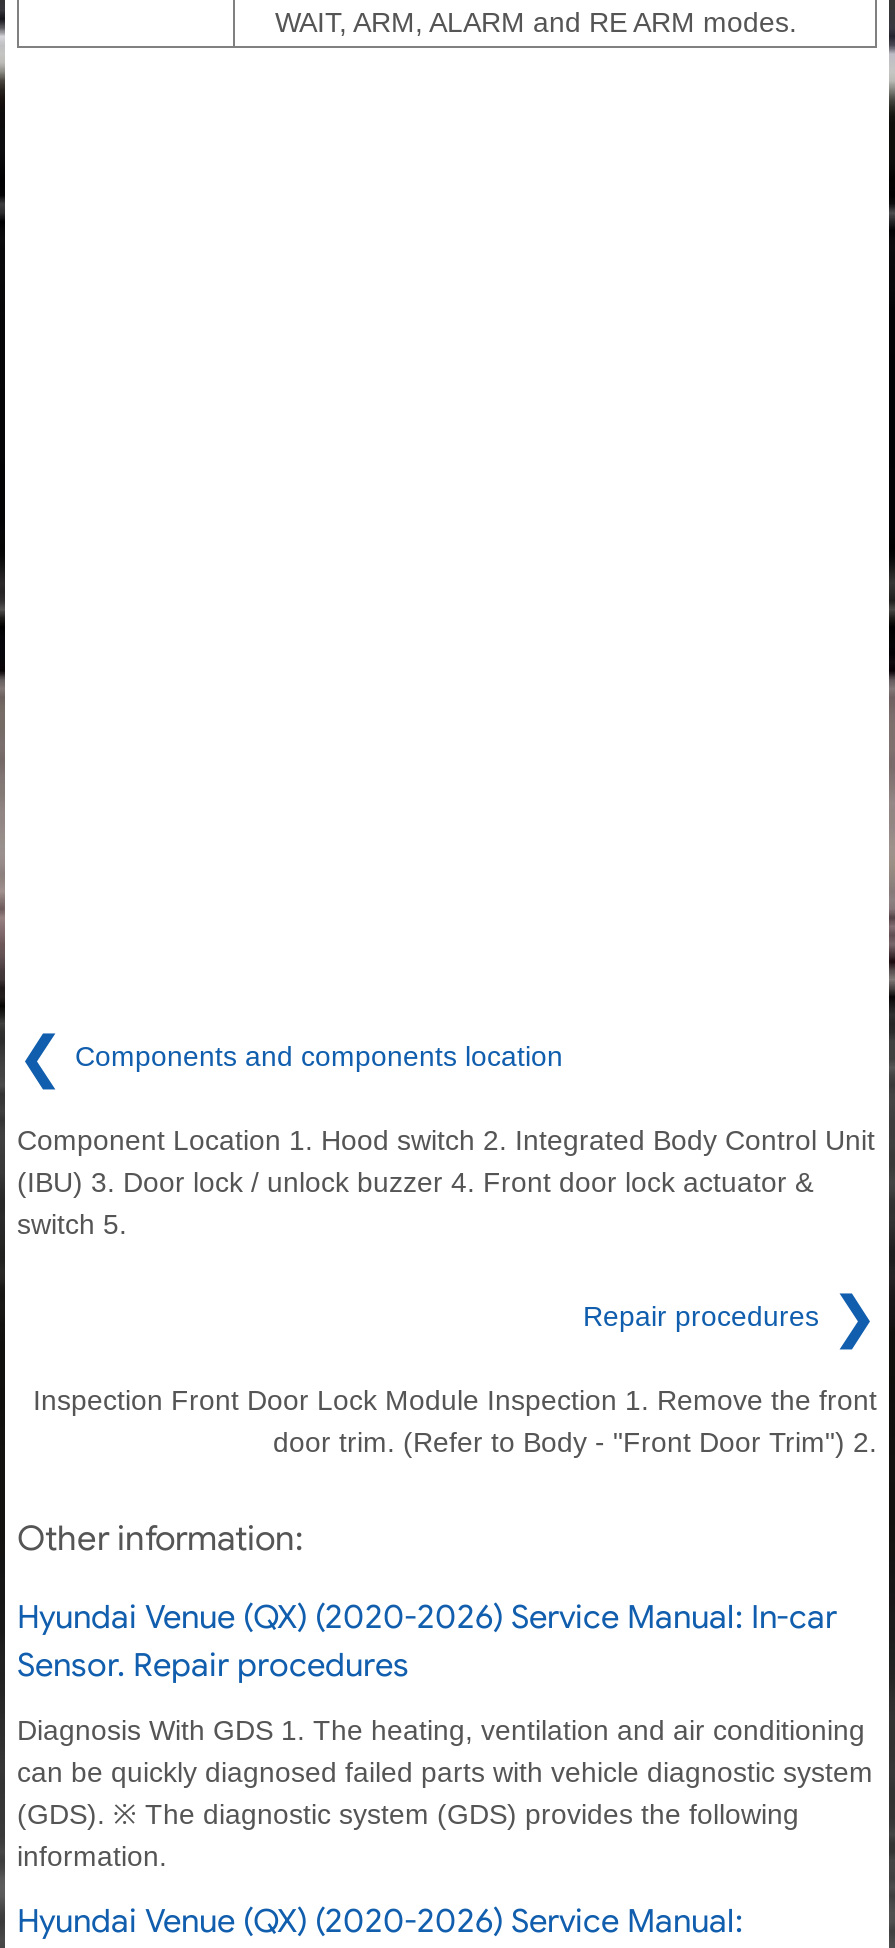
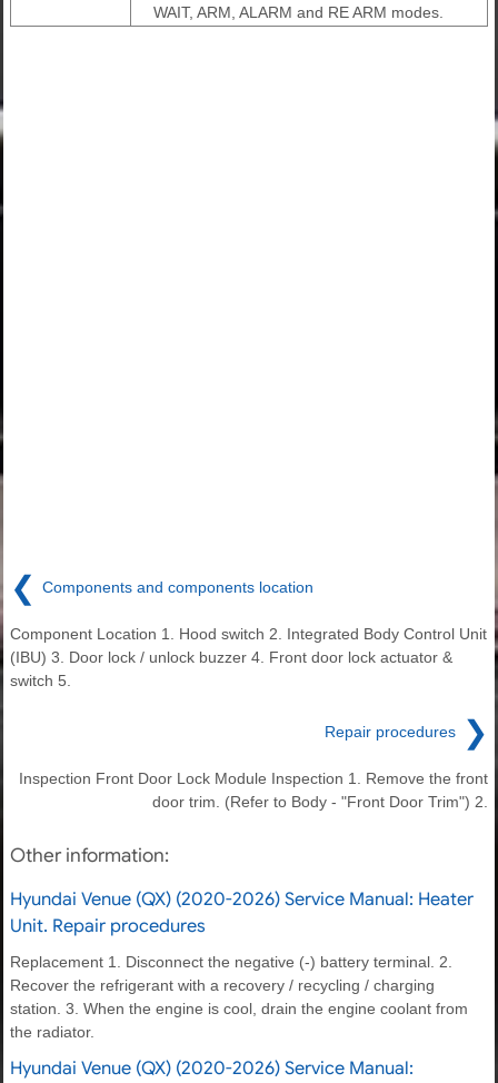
[17,1598,837,1686] Hyundai Venue (QX) (2020-2026) Service Manual: In-car | Sensor. Repair procedures -> [10,889,474,938] Hyundai Venue (QX) (2020-2026) Service Manual: Heater | Unit. Repair procedures
[17,1714,873,1872] Diagnosis With GDS 1. The heating, ventilation and air conditioning | can be quickly diagnosed failed parts with vehicle diagnostic system | (GDS). ※ The diagnostic system (GDS) provides the following | information. -> [10,953,468,1041] Replacement 1. Disconnect the negative (-) battery terminal. 2. | Recover the refrigerant with a recovery / recycling / charging | station. 3. When the engine is cool, drain the engine coolant from | the radiator.

